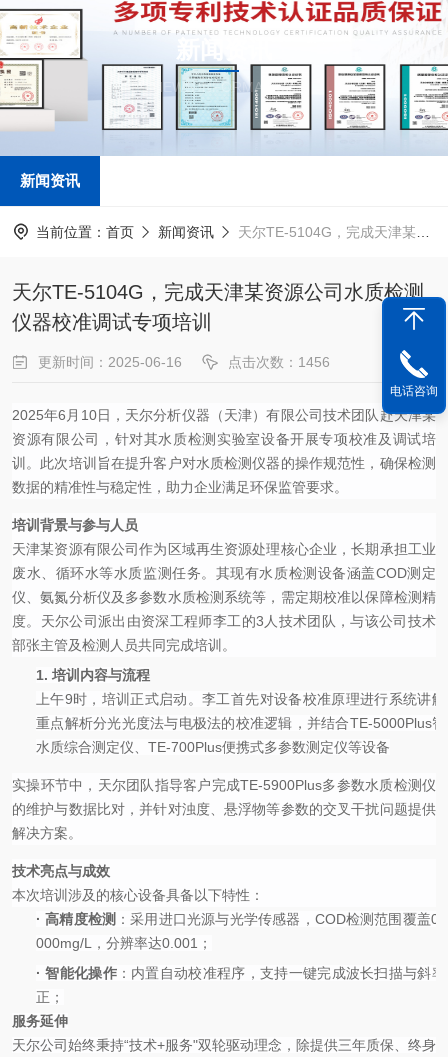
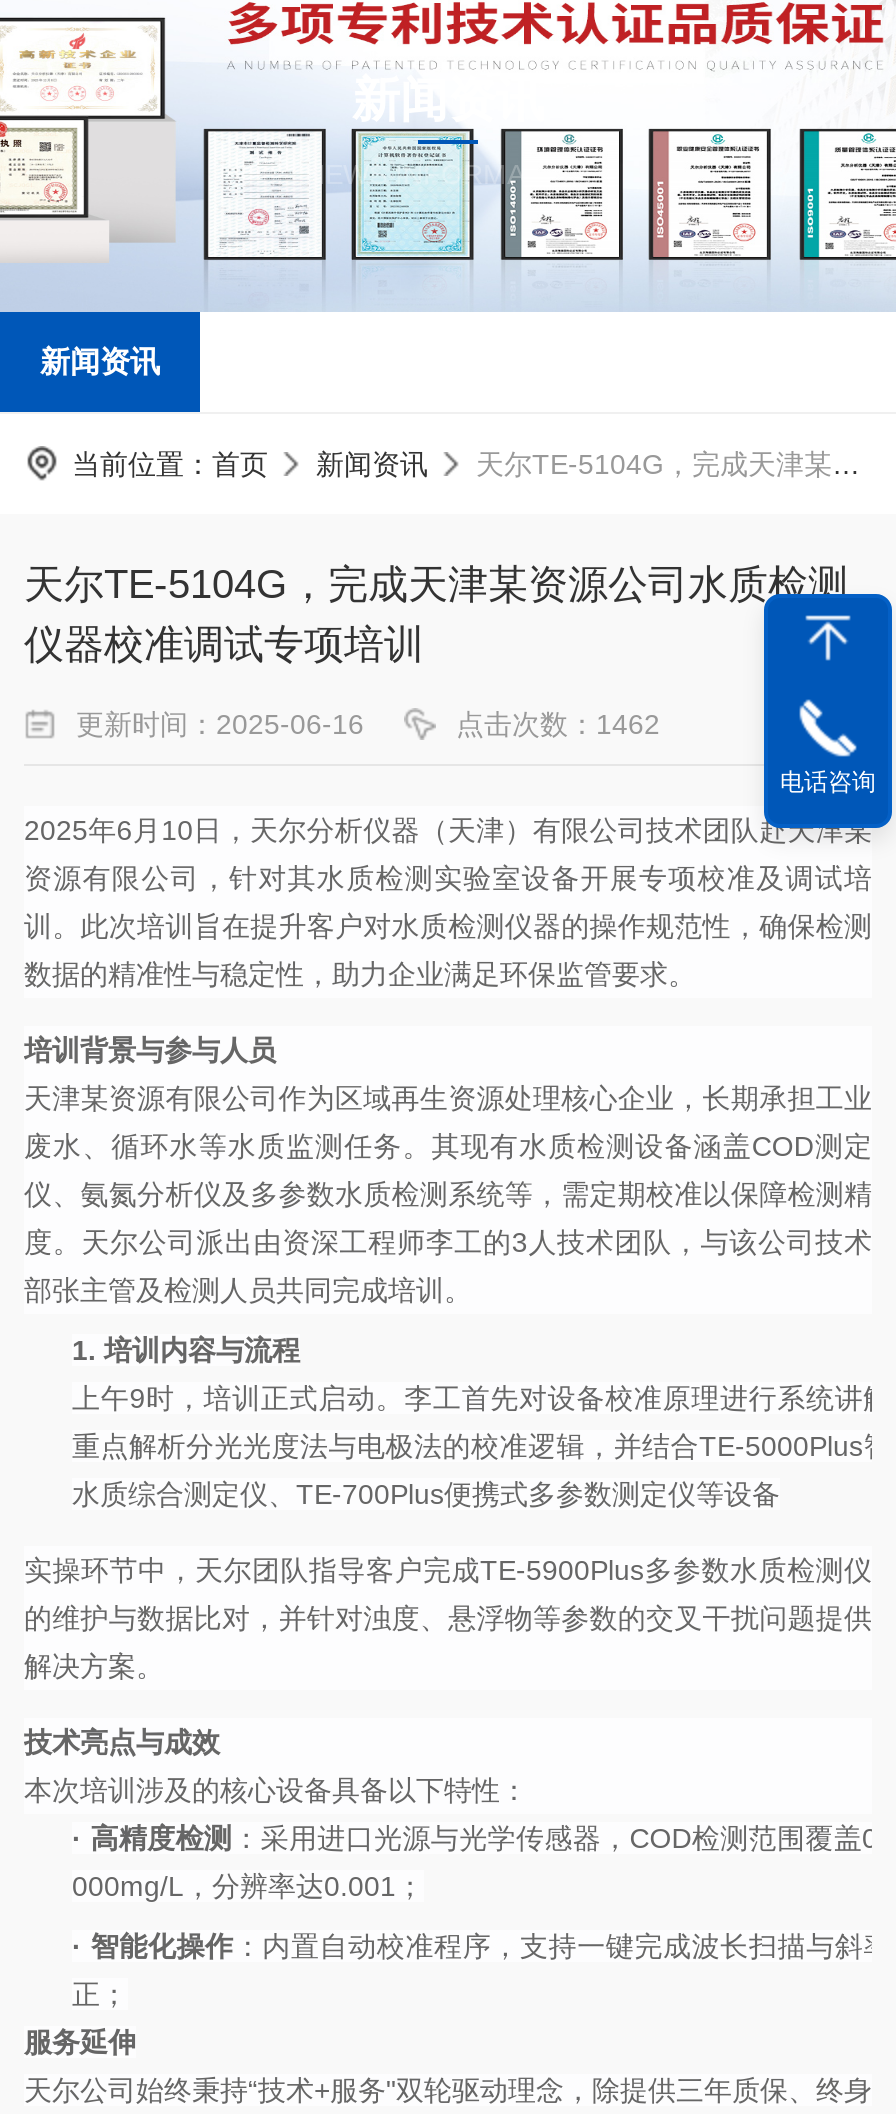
[228,354,330,370] 点击次数：1456 -> [456,708,660,740] 点击次数：1462

